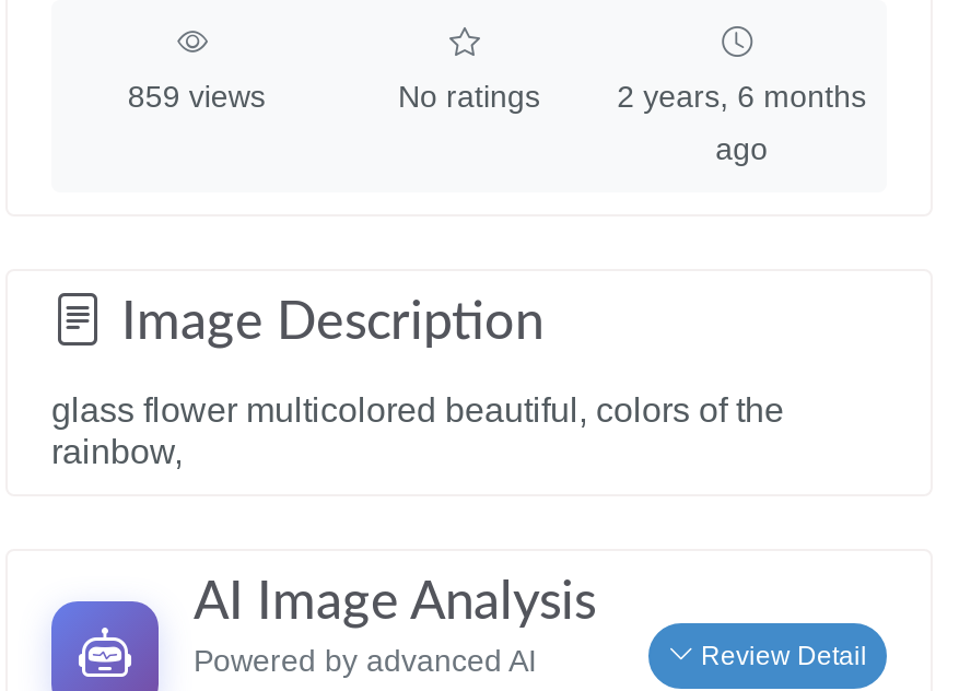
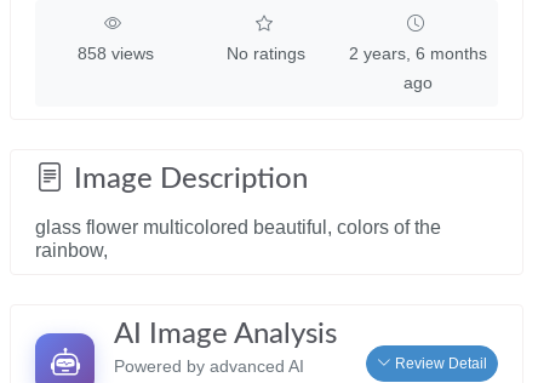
[128,78,265,113] 859 views -> [77,43,154,62] 858 views

